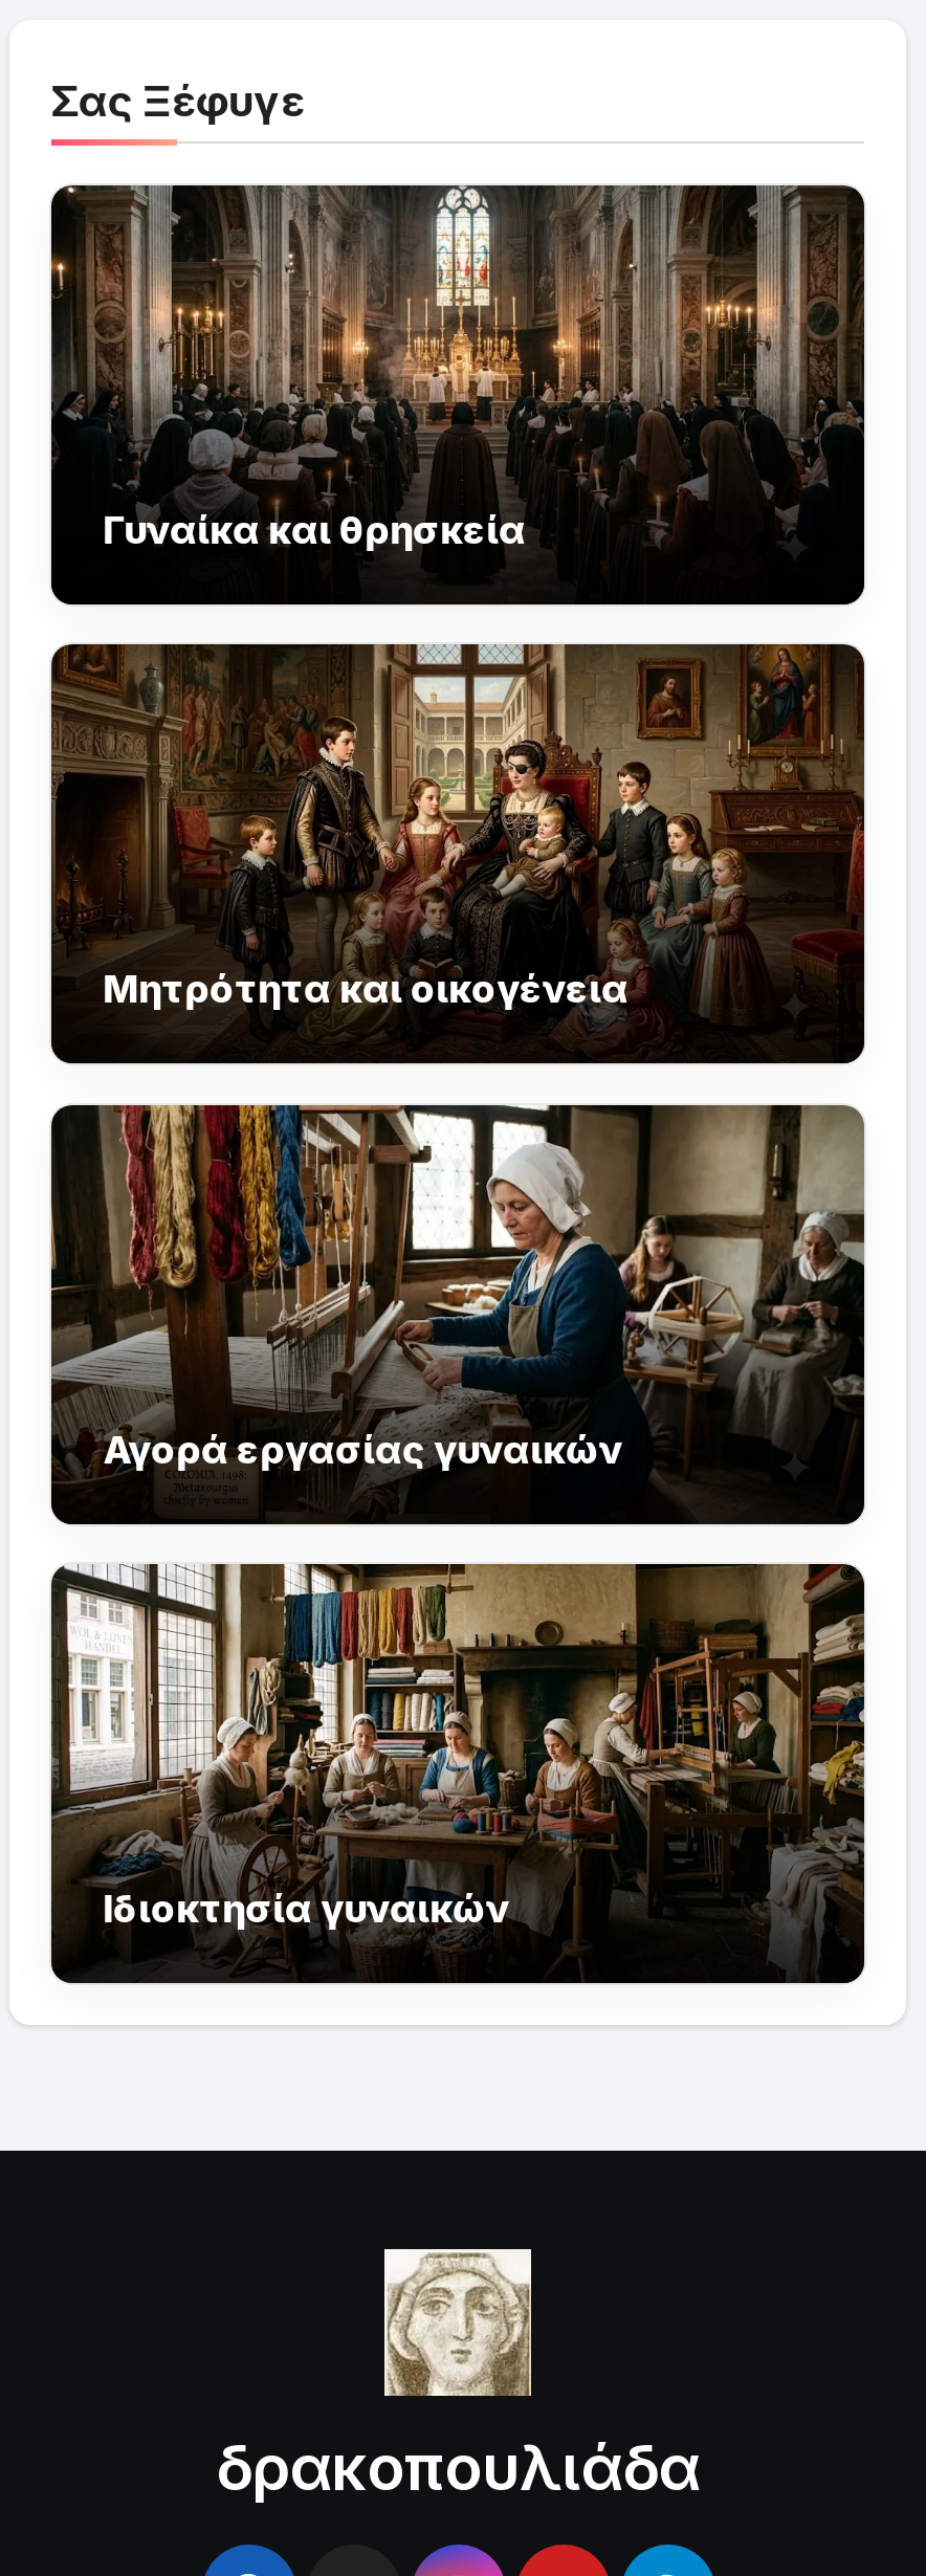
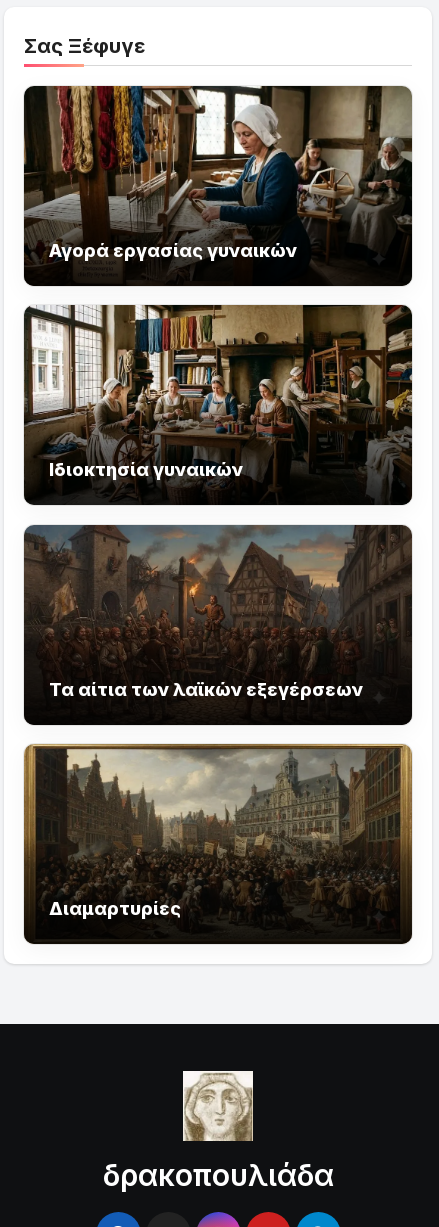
[49,183,864,554] [image] | Γυναίκα και θρησκεία -> none
[51,642,864,1044] [image] | Μητρότητα και οικογένεια -> none
moved [47,1101,866,1930] -> [22,85,413,480]: [image] | Αγορά εργασίας γυναικών | Ιδιοκτησία γυναικών
none -> [23,743,413,920] [image] | Διαμαρτυρίες
none -> [24,524,412,700] [image] | Τα αίτια των λαϊκών εξεγέρσεων

